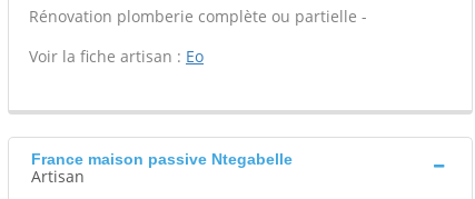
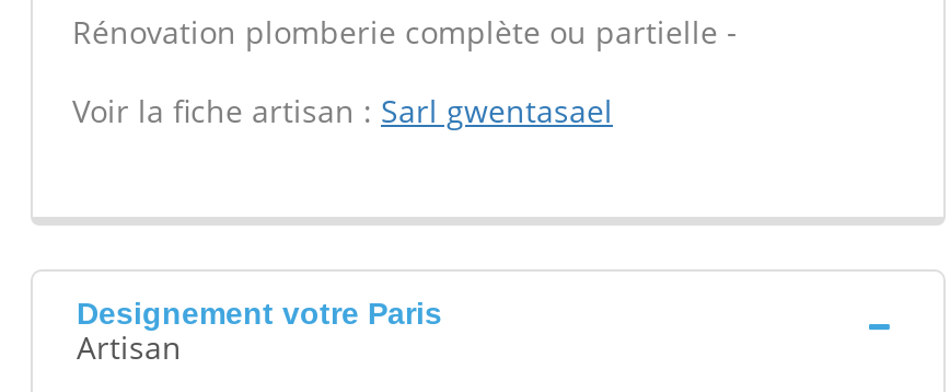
[29,46,204,67] Voir la fiche artisan : Eo -> [72,90,613,131] Voir la fiche artisan : Sarl gwentasael
[31,150,293,168] France maison passive Ntegabelle -> [77,296,442,331] Designement votre Paris

